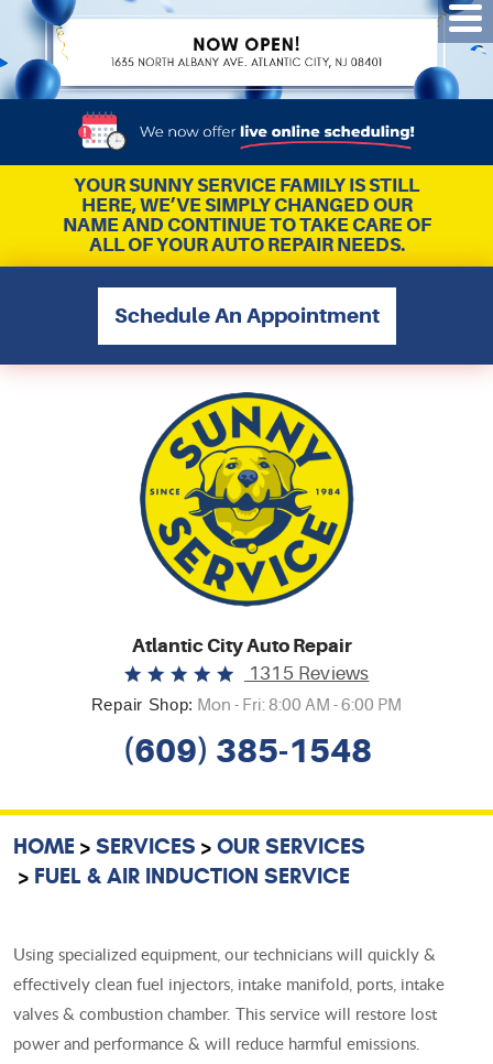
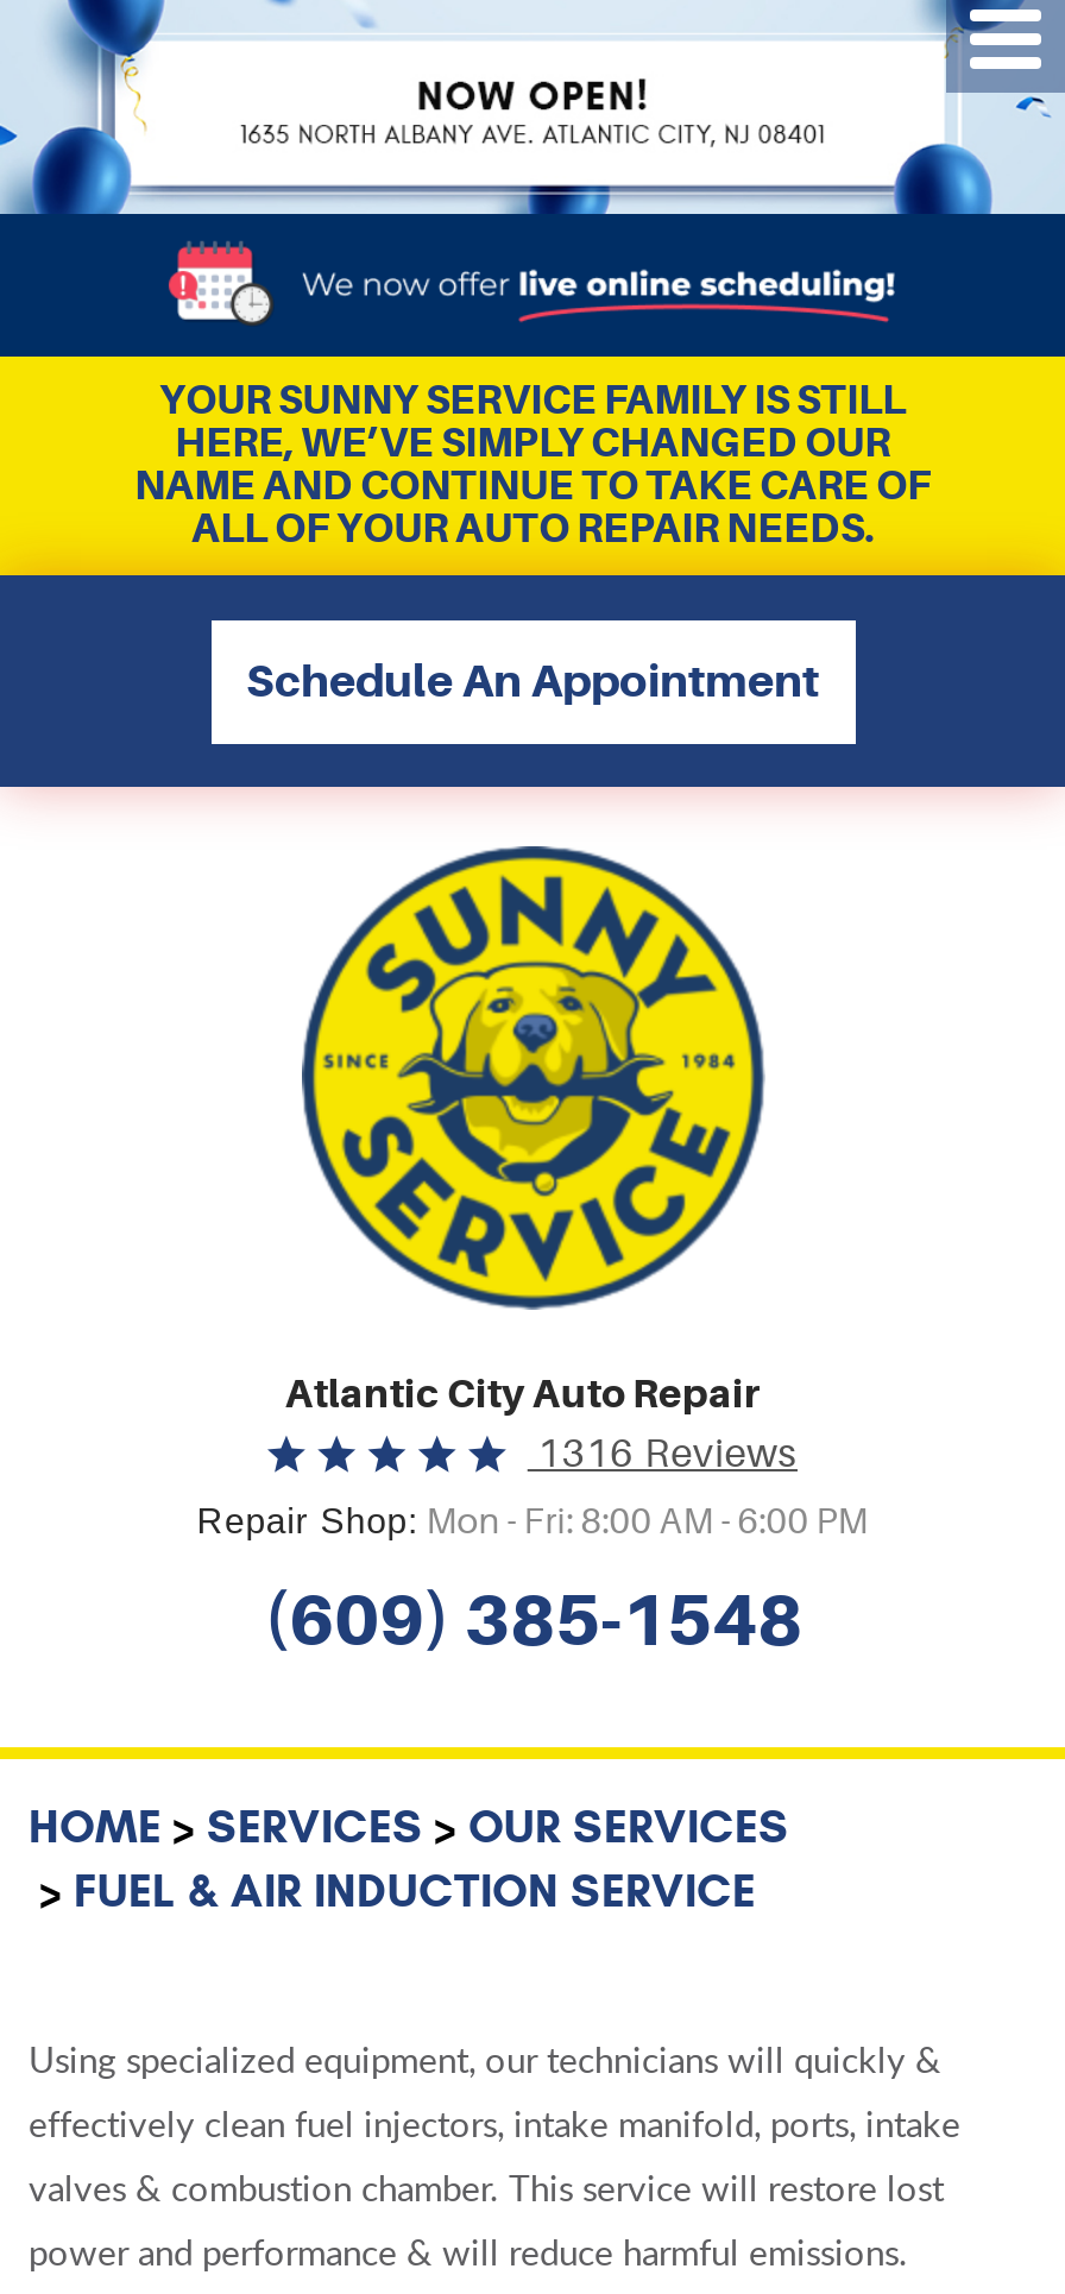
[244,663,369,684] 1315 Reviews -> [528,1430,798,1476] 1316 Reviews

